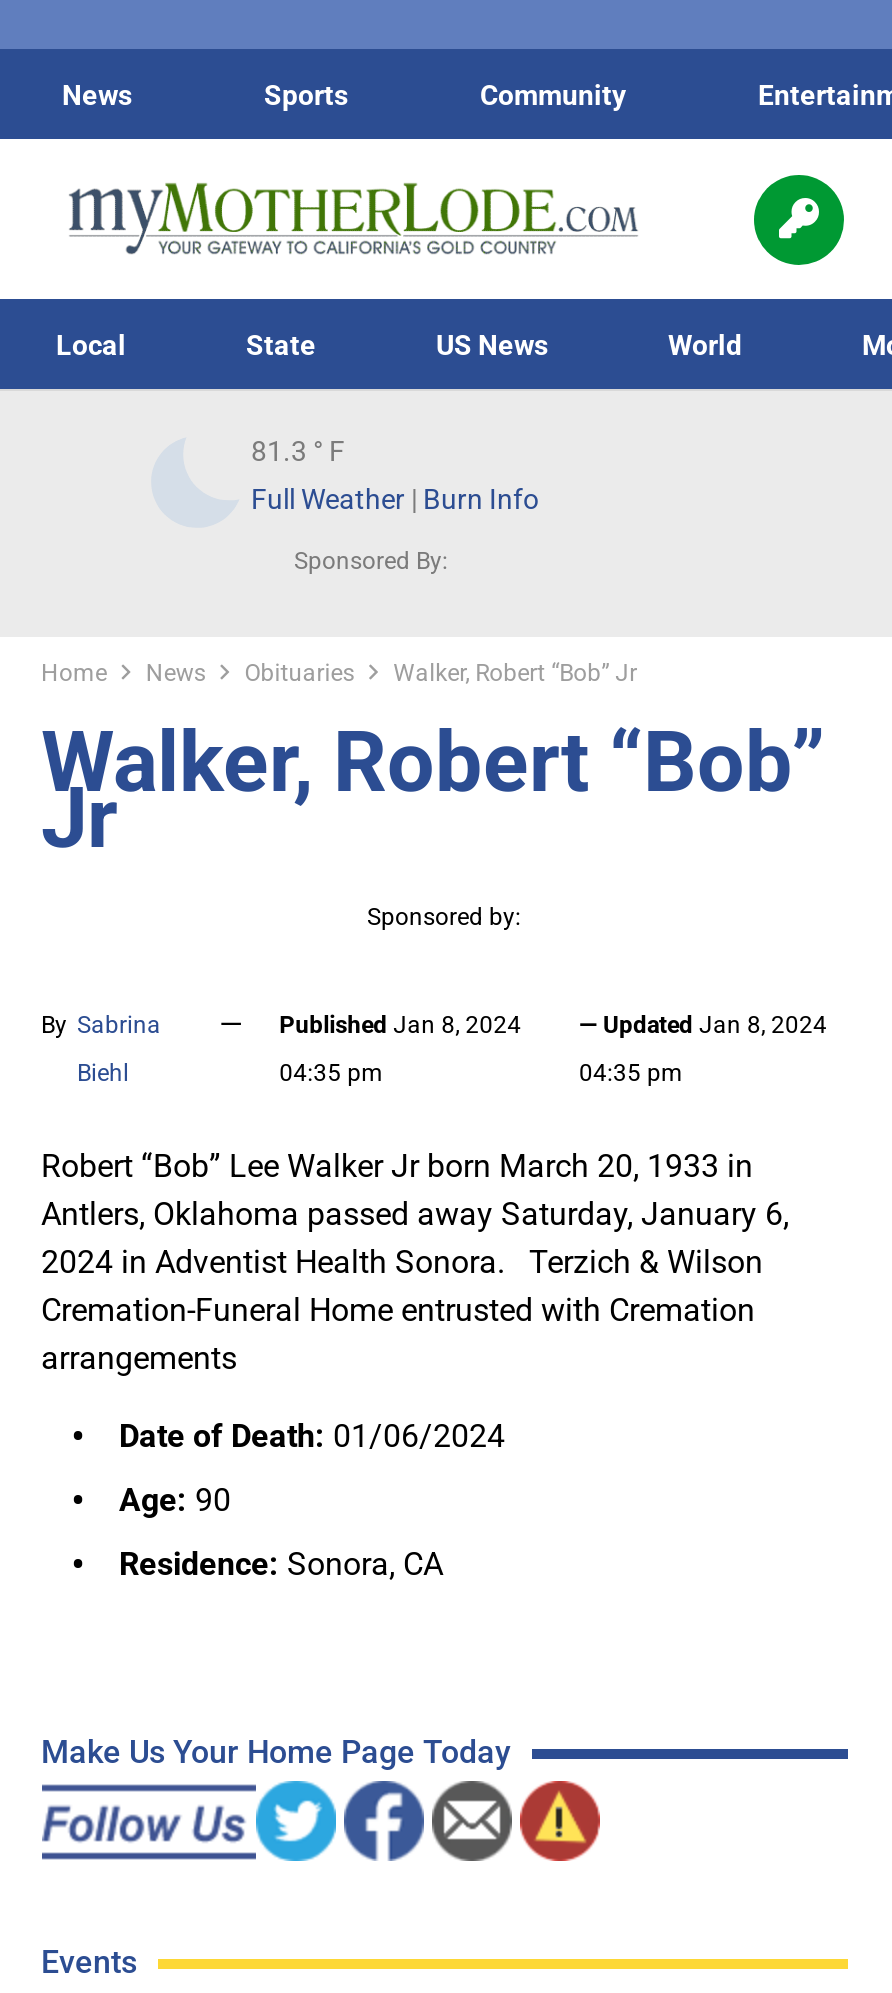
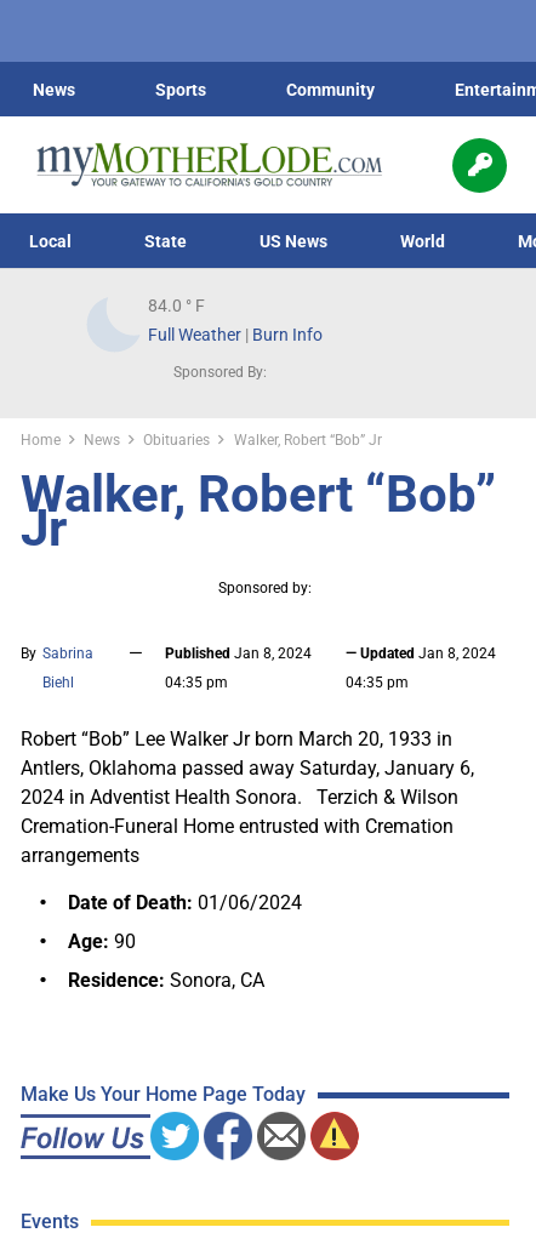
[251,435,345,467] 81.3 ° F -> [147,296,204,315] 84.0 ° F

